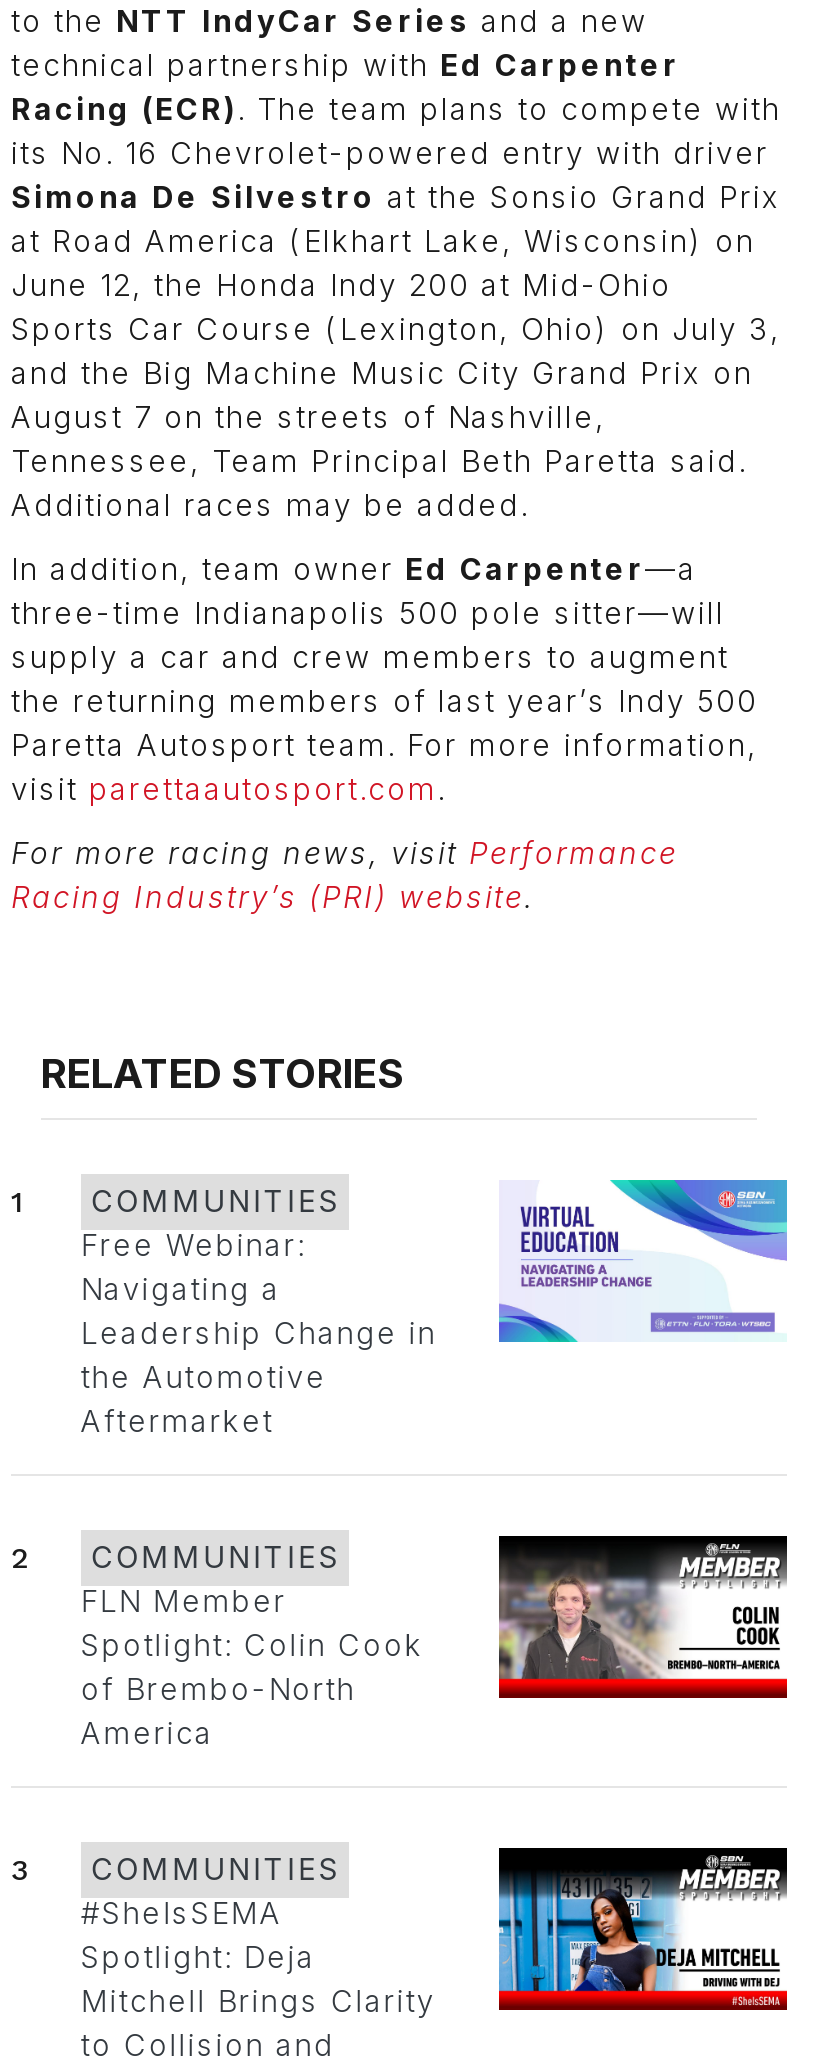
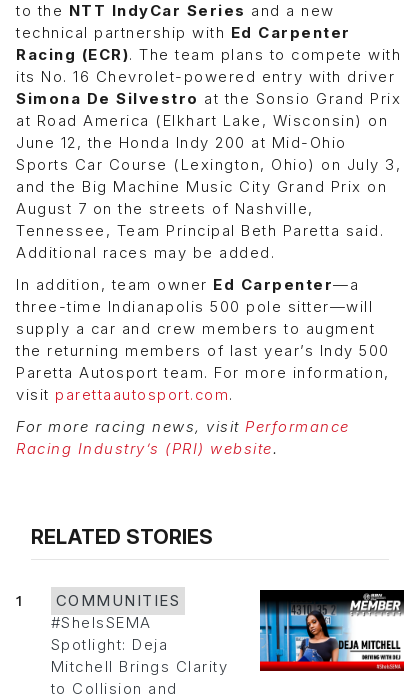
[81,1178,789,1441] [image] | Free Webinar: | Navigating a | Leadership Change in | the Automotive | Aftermarket -> none
[11,1534,789,1753] [image] | 2 | COMMUNITIES | FLN Member | Spotlight: Colin Cook | of Brembo-North | America -> none
[11,1853,340,1889] 3 | COMMUNITIES -> none

